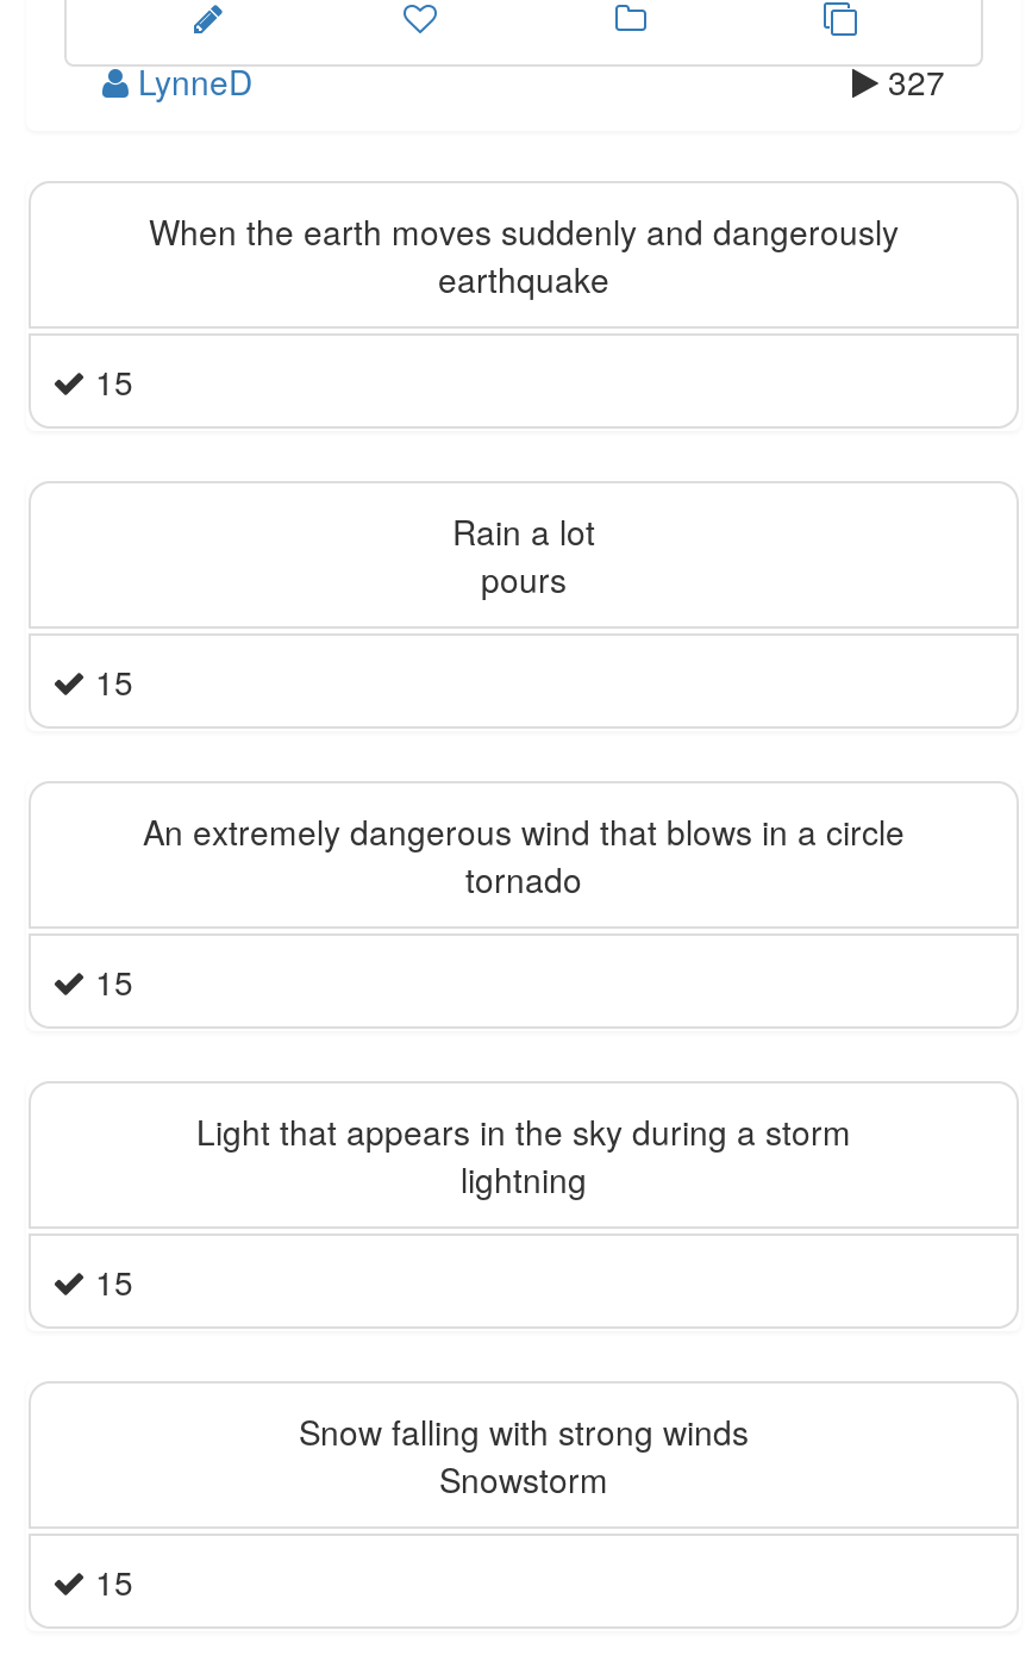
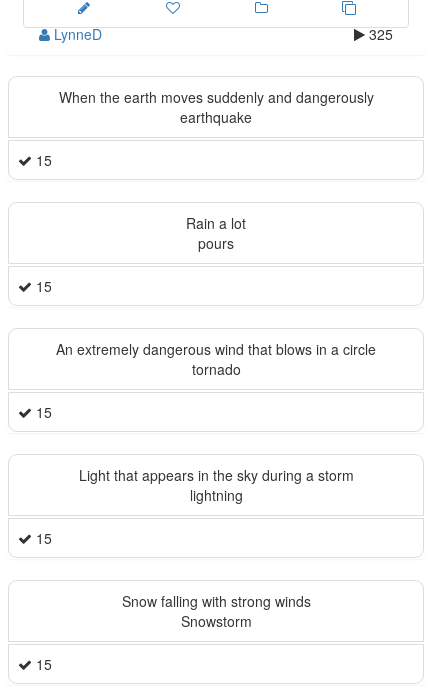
[878,57,945,105] 327 -> [365,24,393,44] 325

